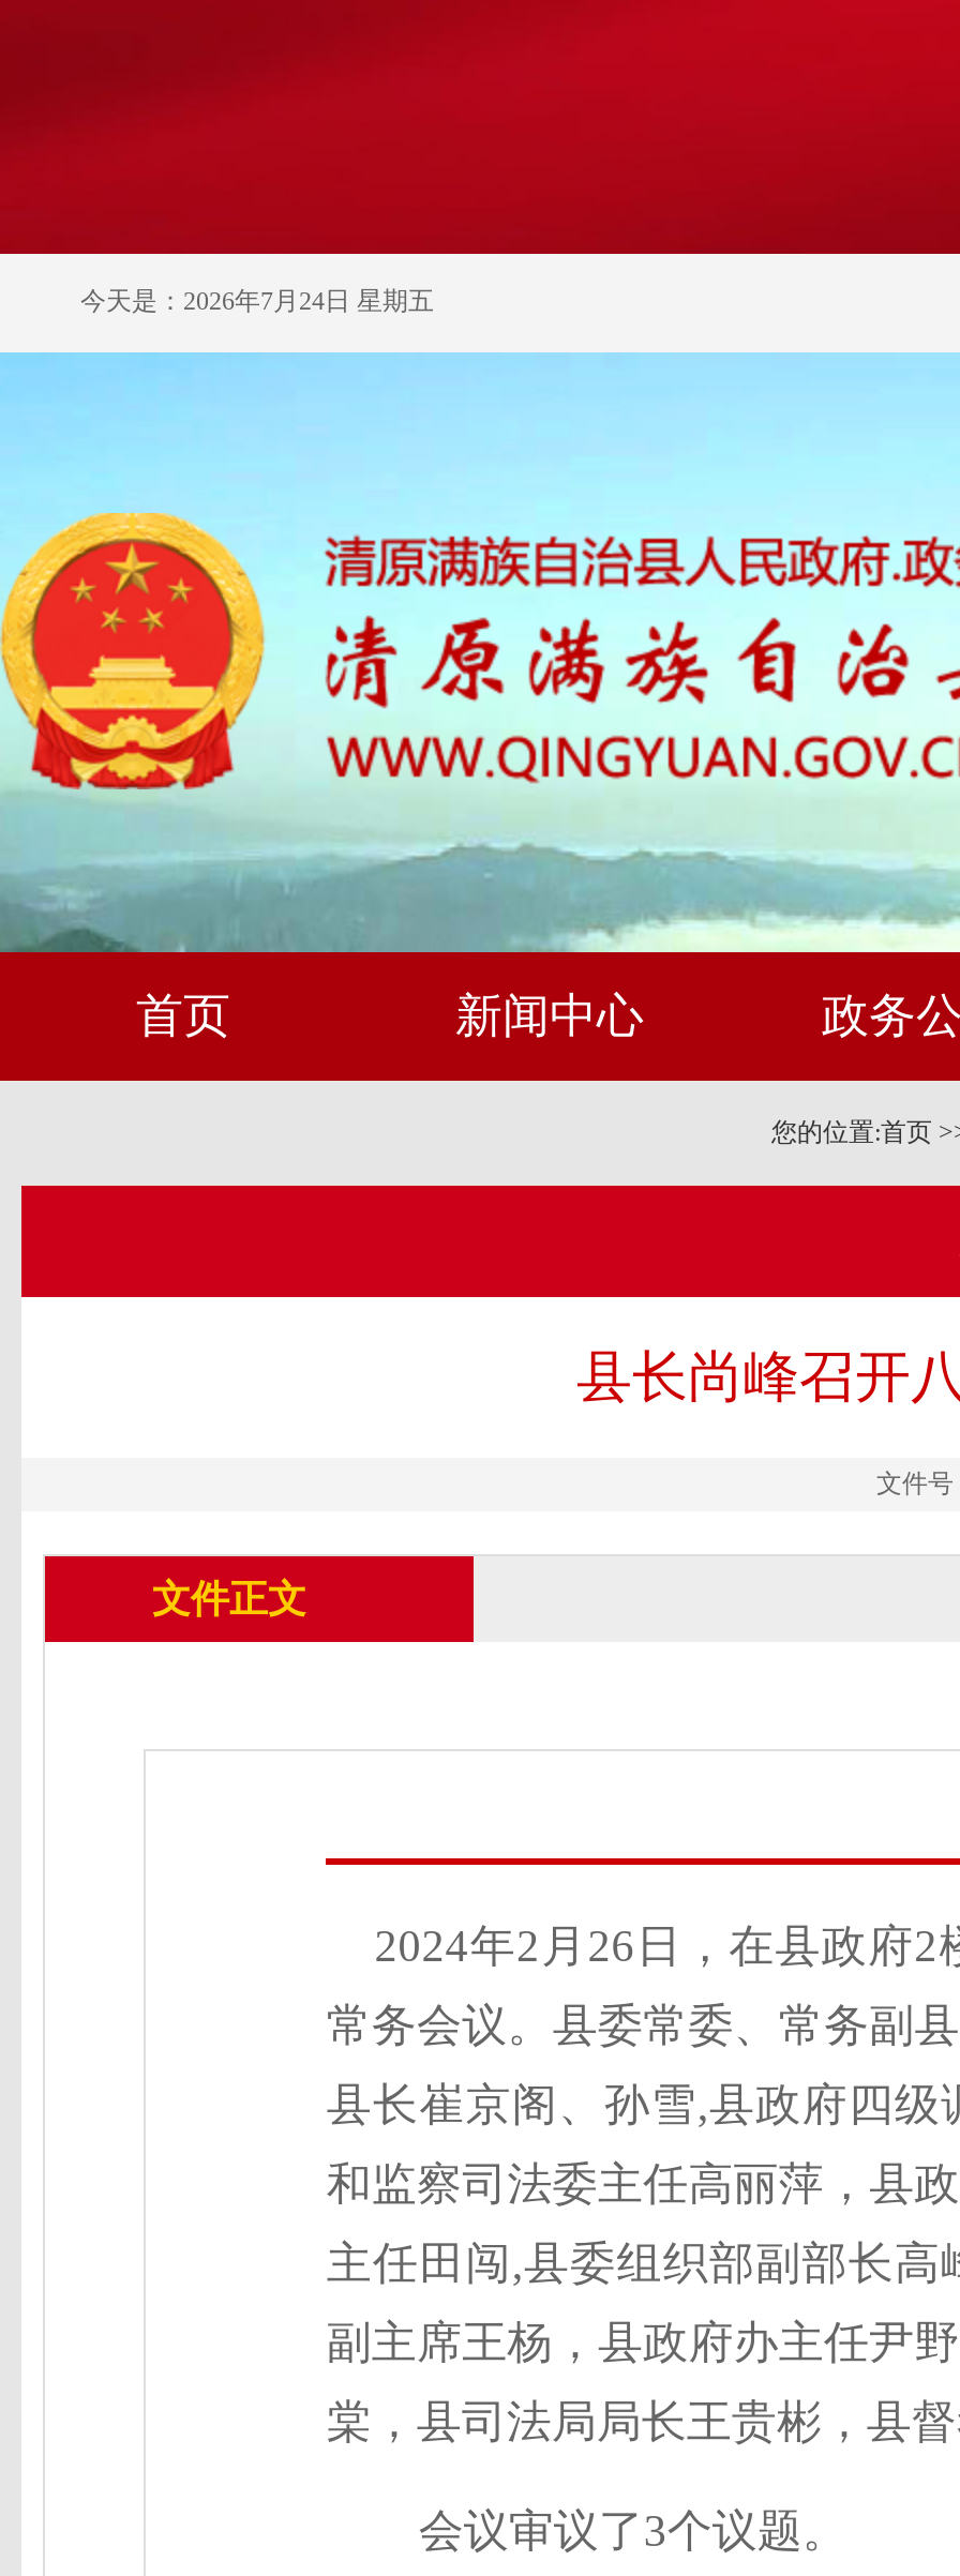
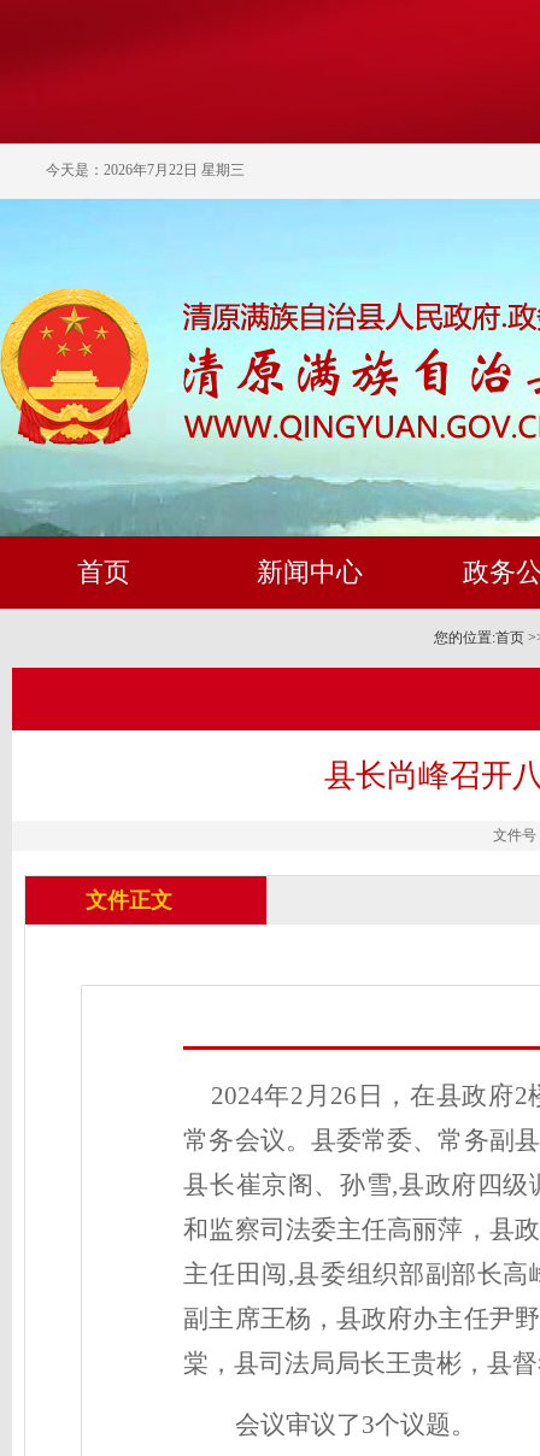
[80,286,434,316] 今天是：2026年7月24日 星期五 -> [45,162,244,178] 今天是：2026年7月22日 星期三

